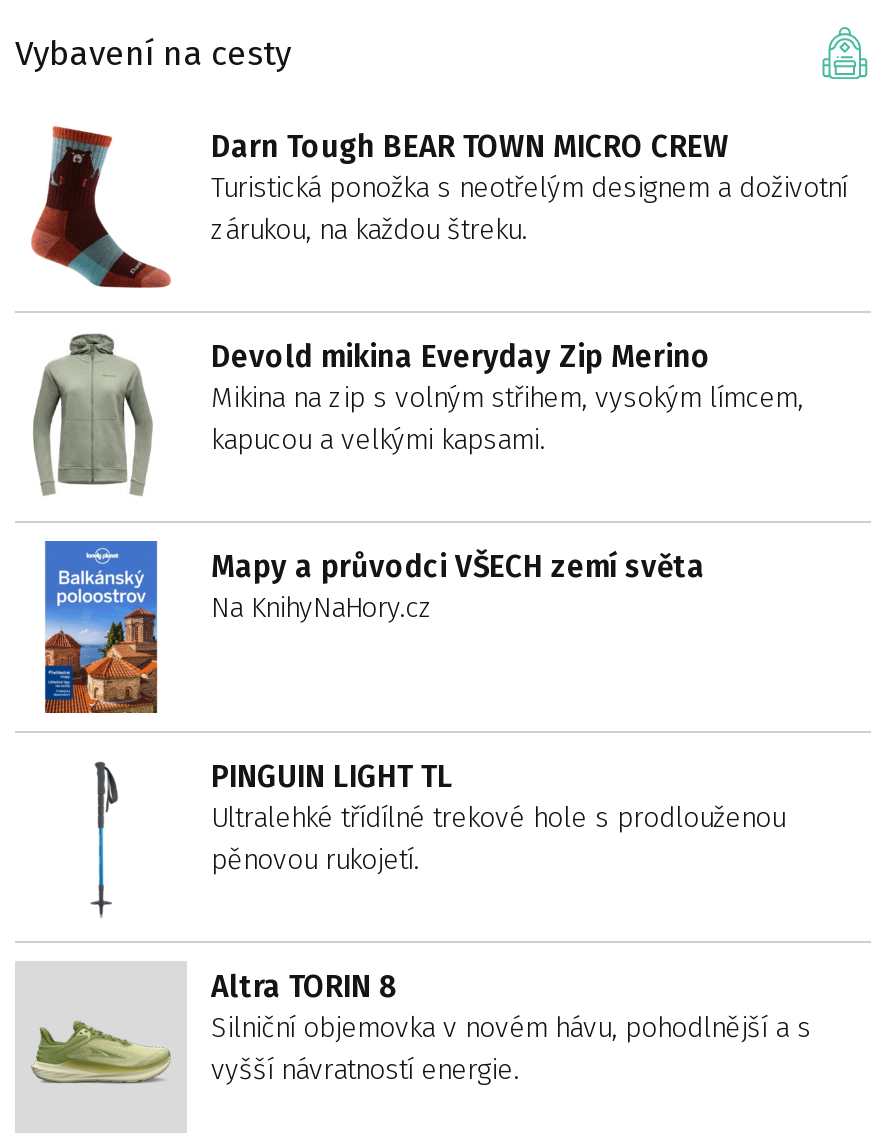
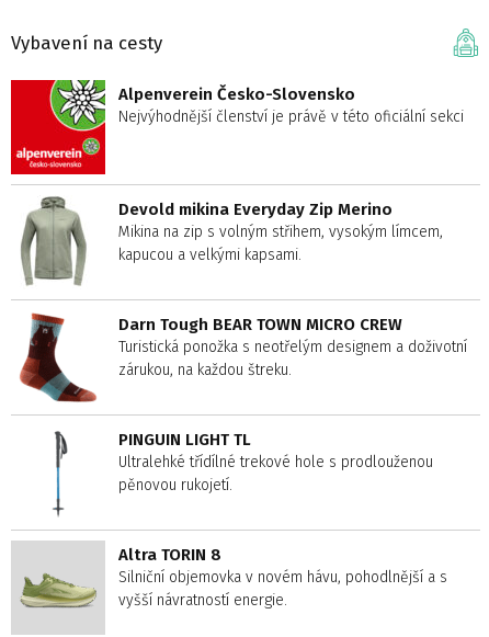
none -> [118,85,464,126] Alpenverein Česko-Slovensko | Nejvýhodnější členství je právě v této oficiální sekci
[15,121,187,293] [image] -> [10,79,106,175] [image]
moved [211,130,847,248] -> [118,315,467,380]: Darn Tough BEAR TOWN MICRO CREW | Turistická ponožka s neotřelým designem a doživotní | zárukou, na každou štreku.
[31,539,171,715] [image] -> [19,310,98,405] [image]
[211,550,705,626] Mapy a průvodci VŠECH zemí světa | Na KnihyNaHory.cz -> none

